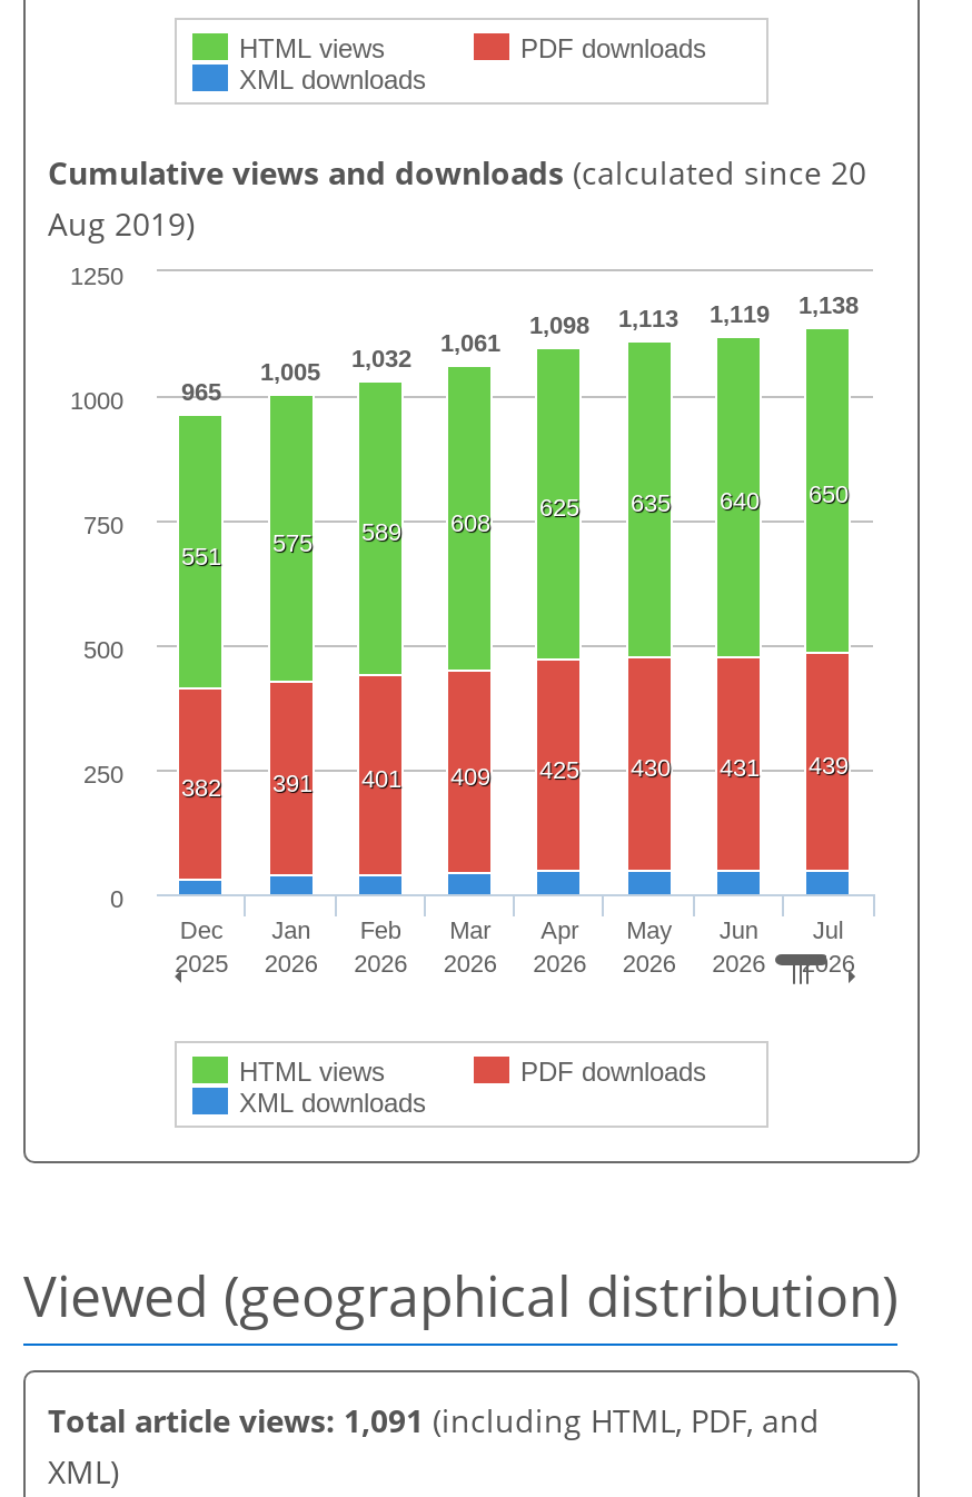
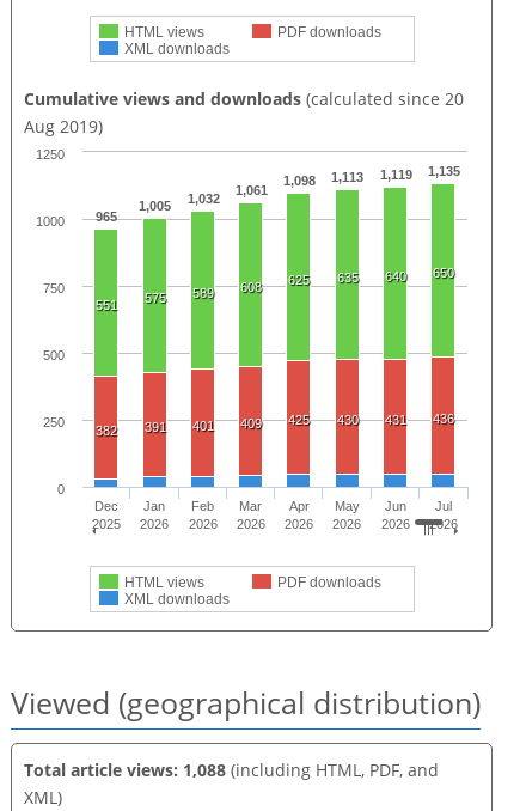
[529,292,859,340] 1,098 1,113 1,119 1,138 -> [283,164,460,188] 1,098 1,113 1,119 1,135
[809,753,849,781] 439 -> [433,412,454,426] 436
[48,1399,820,1441] Total article views: 1,091 (including HTML, PDF, and -> [24,758,439,781] Total article views: 1,088 (including HTML, PDF, and

